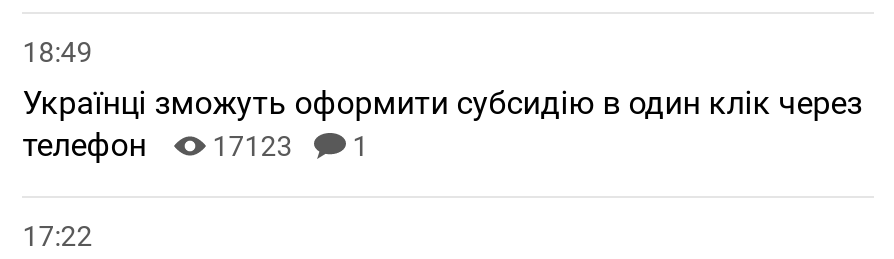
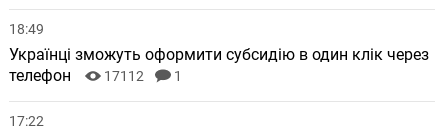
[22,125,368,163] телефон 17123 1 -> [9,66,182,85] телефон 17112 1

